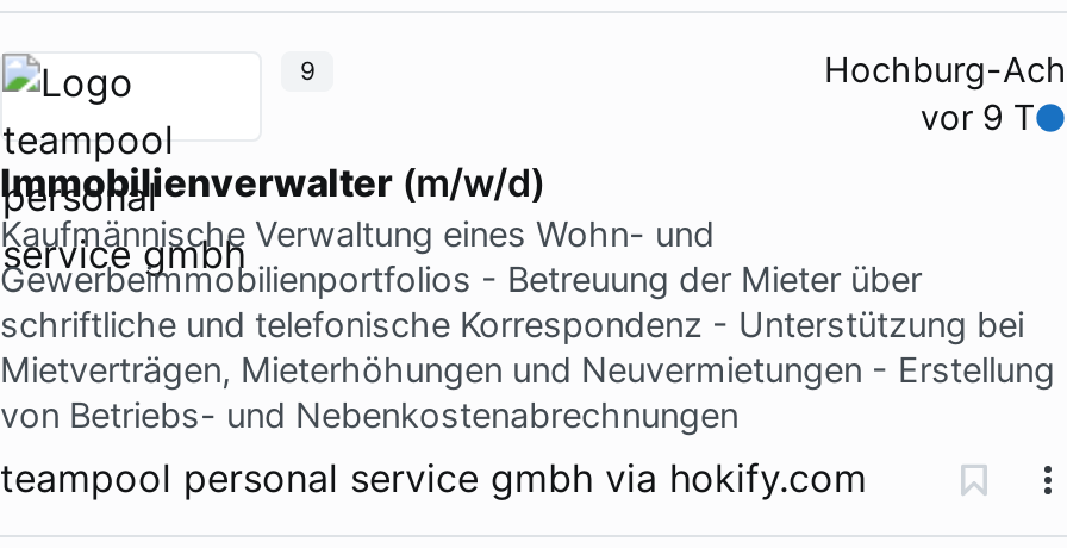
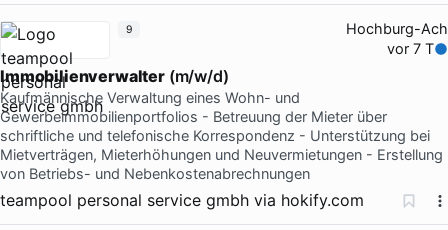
[920,96,1035,139] vor 9 T -> [387,40,434,58] vor 7 T

